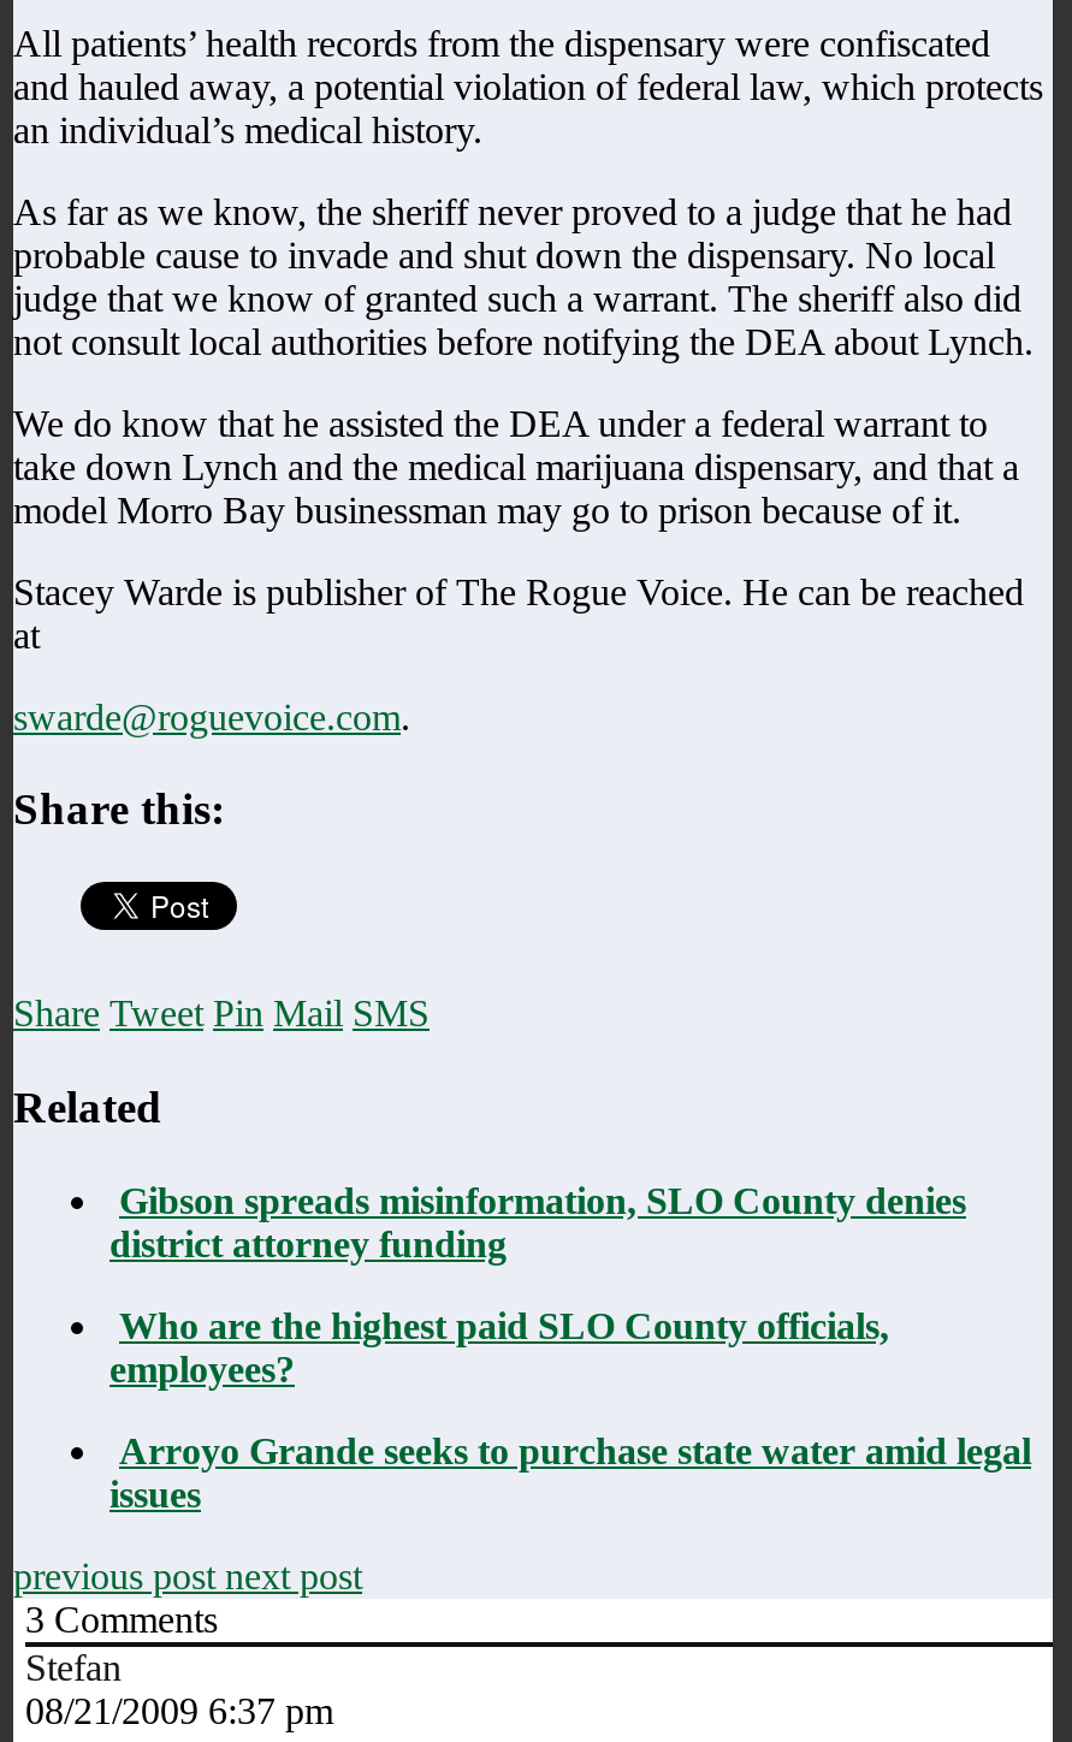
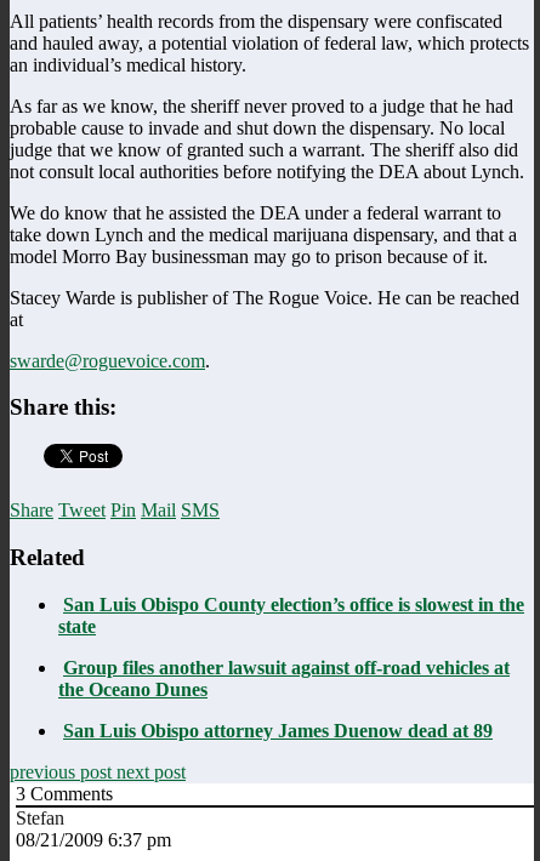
[109,1179,966,1263] Gibson spreads misinformation, SLO County denies | district attorney funding -> [58,594,524,636] San Luis Obispo County election’s office is slowest in the | state
[109,1304,889,1389] Who are the highest paid SLO County officials, | employees? -> [58,657,510,699] Group files another lawsuit against off-road vehicles at | the Oceano Dunes
[109,1429,1031,1514] Arroyo Grande seeks to purchase state water amid legal | issues -> [63,720,493,740] San Luis Obispo attorney James Duenow dead at 89

